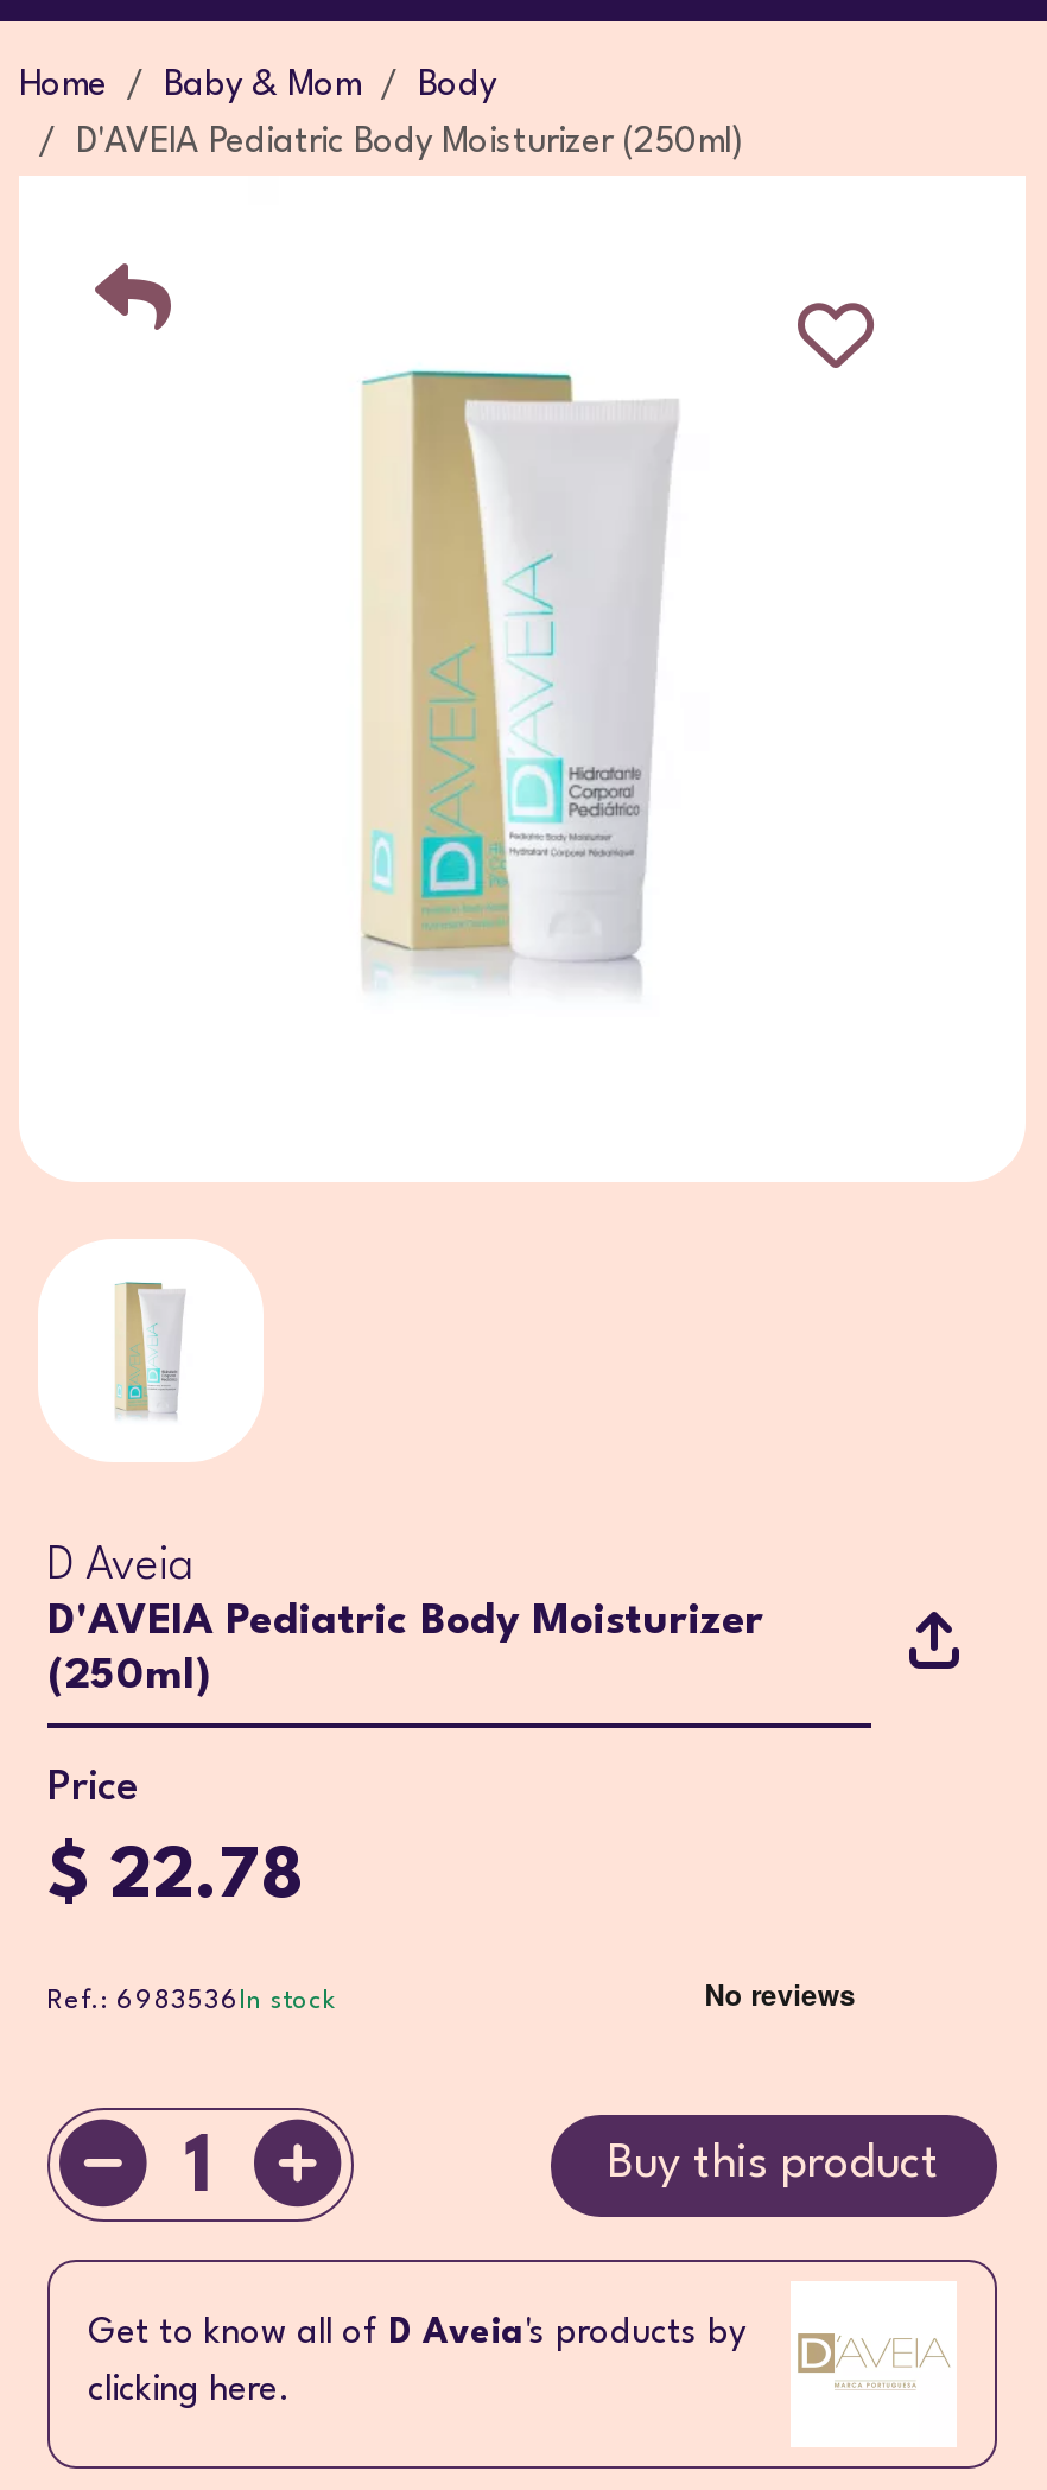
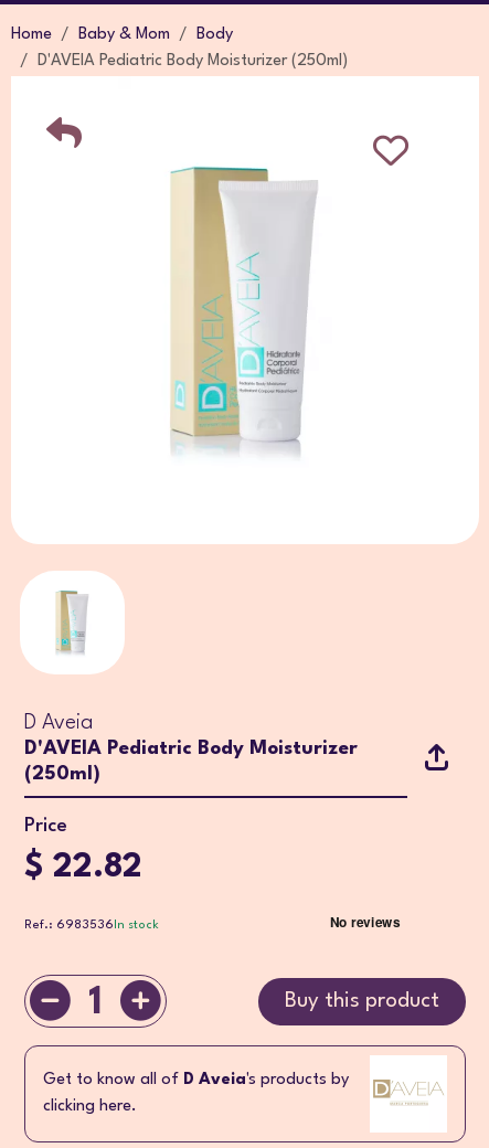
[47,1845,302,1914] $ 22.78 -> [24,853,142,885] $ 22.82

